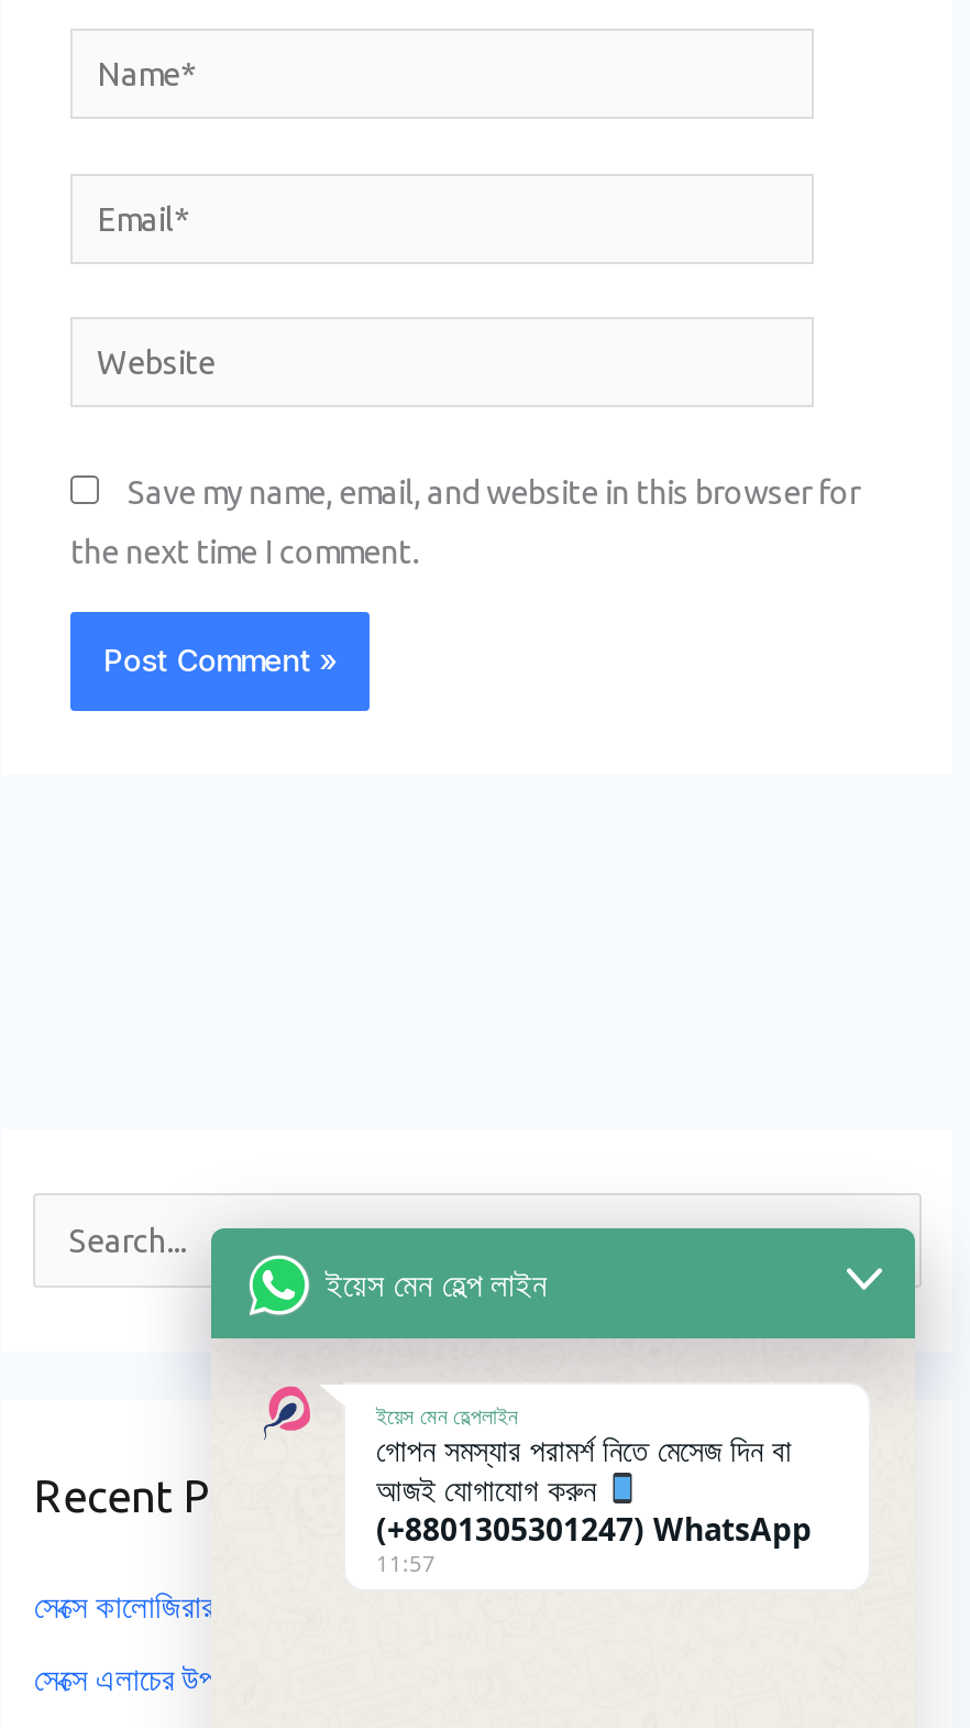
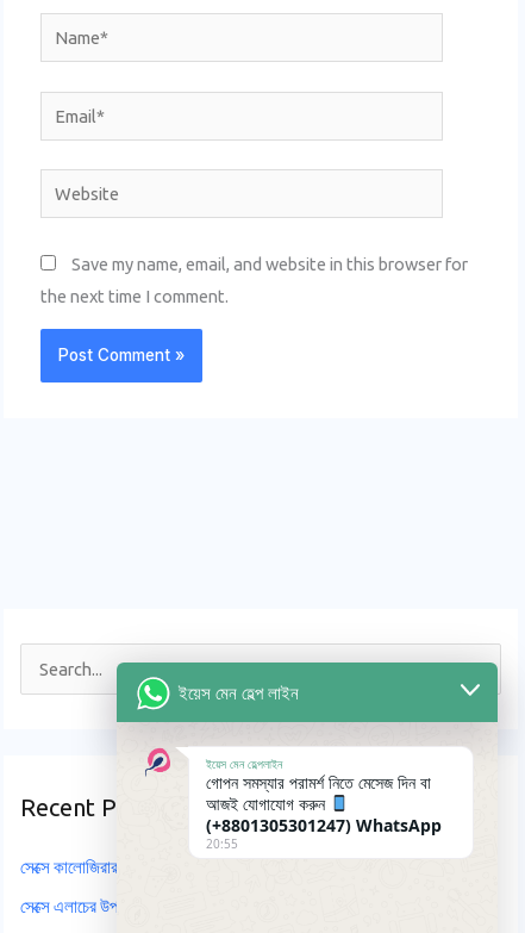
[376,1548,436,1579] 11:57 -> [206,835,238,852] 20:55

